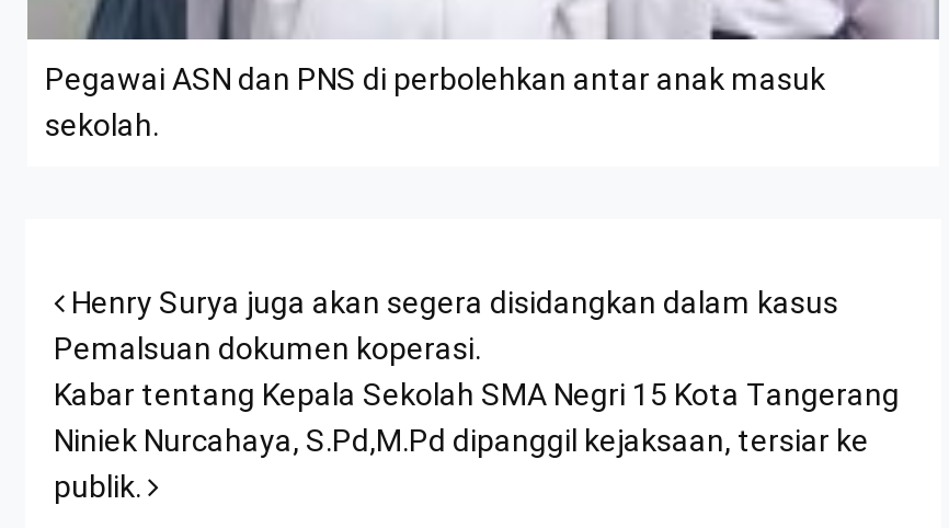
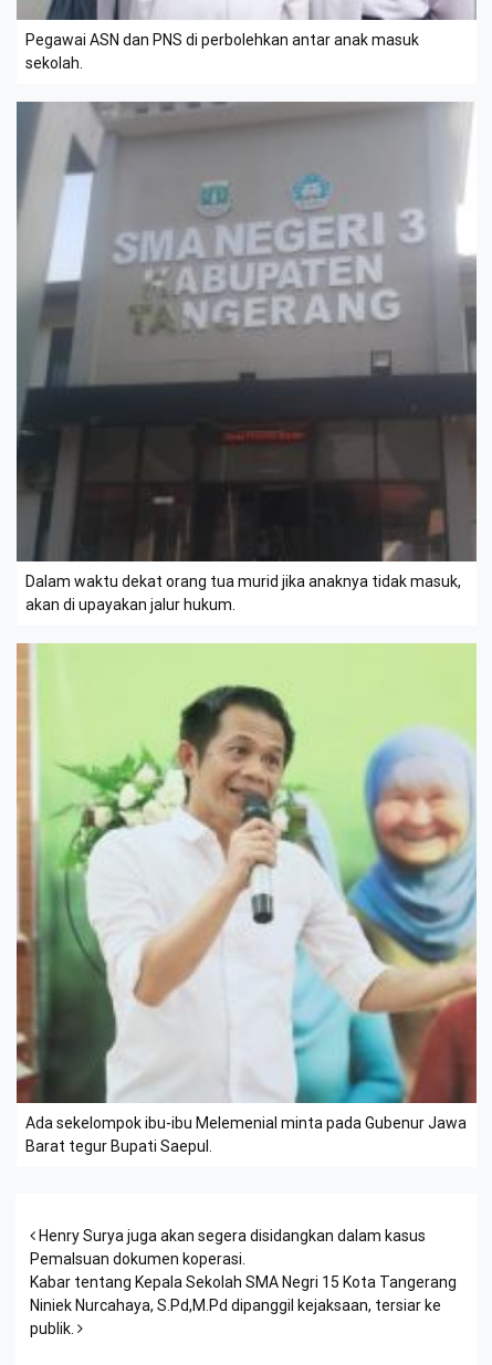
none -> [15,642,477,1155] [image] | Ada sekelompok ibu-ibu Melemenial minta pada Gubenur Jawa | Barat tegur Bupati Saepul.
none -> [17,101,477,613] [image] | Dalam waktu dekat orang tua murid jika anaknya tidak masuk, | akan di upayakan jalur hukum.

